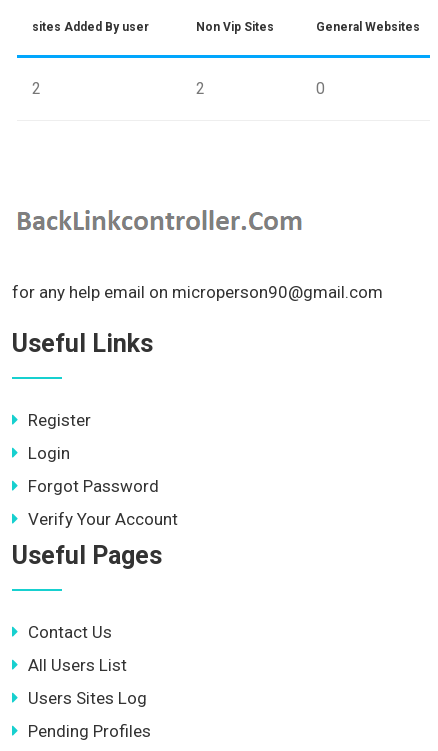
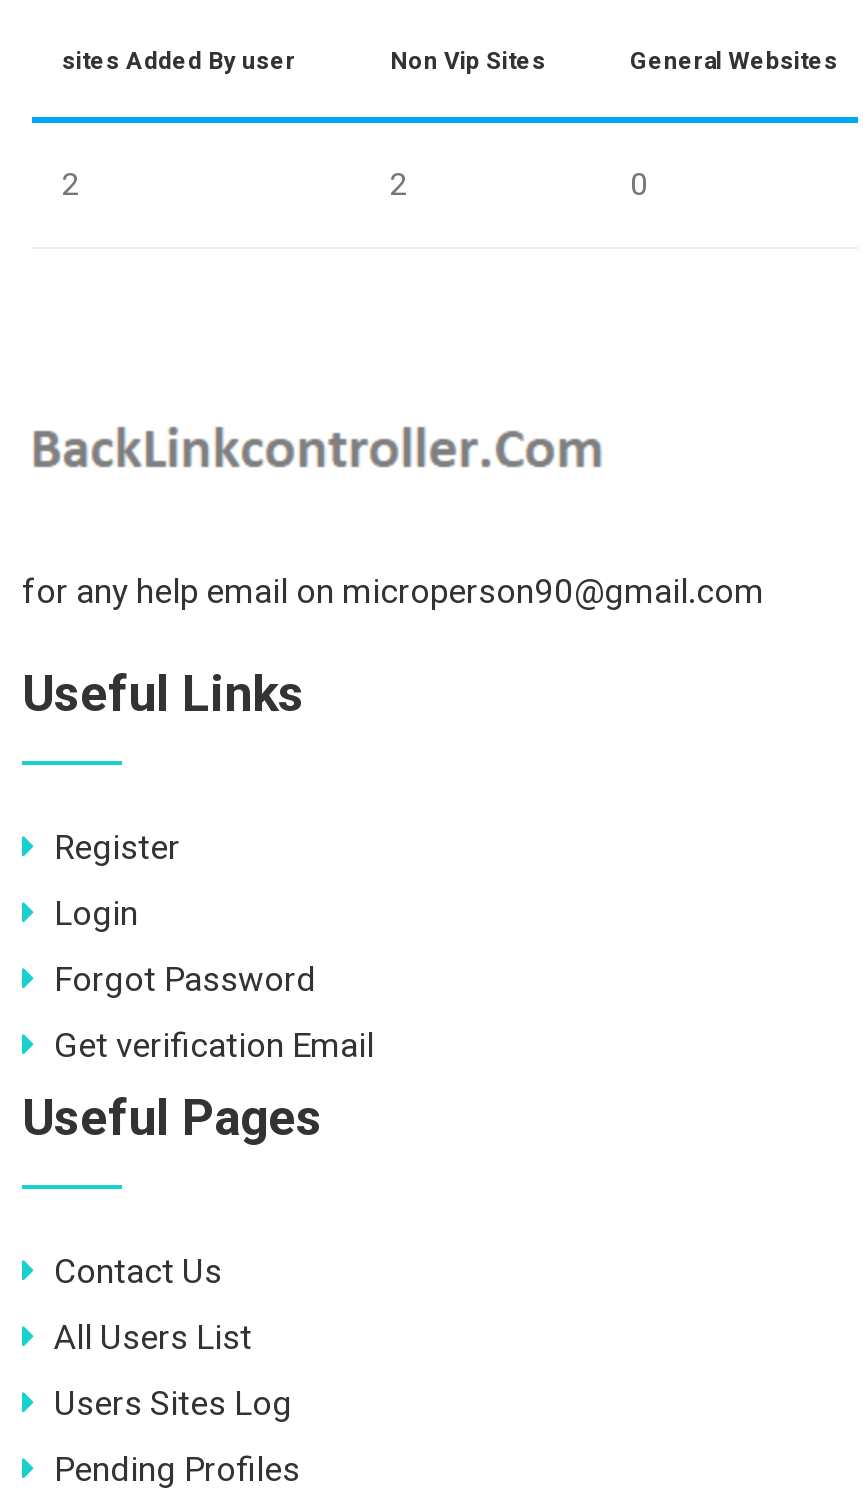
[28,509,178,529] Verify Your Account -> [54,1025,374,1065] Get verification Email

